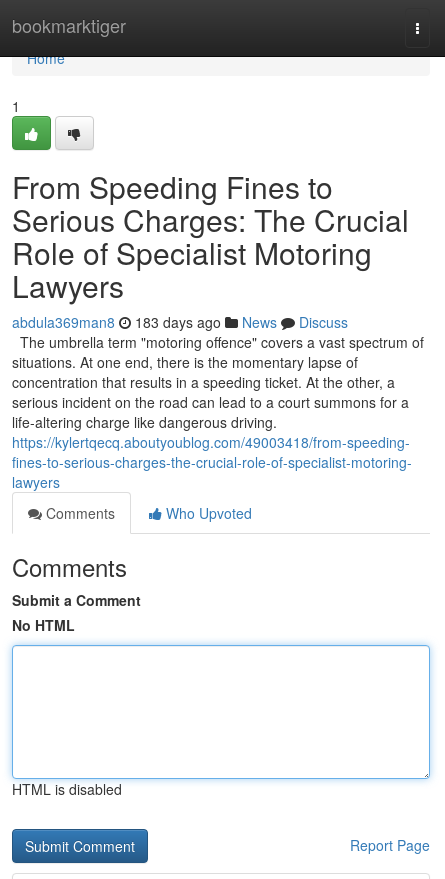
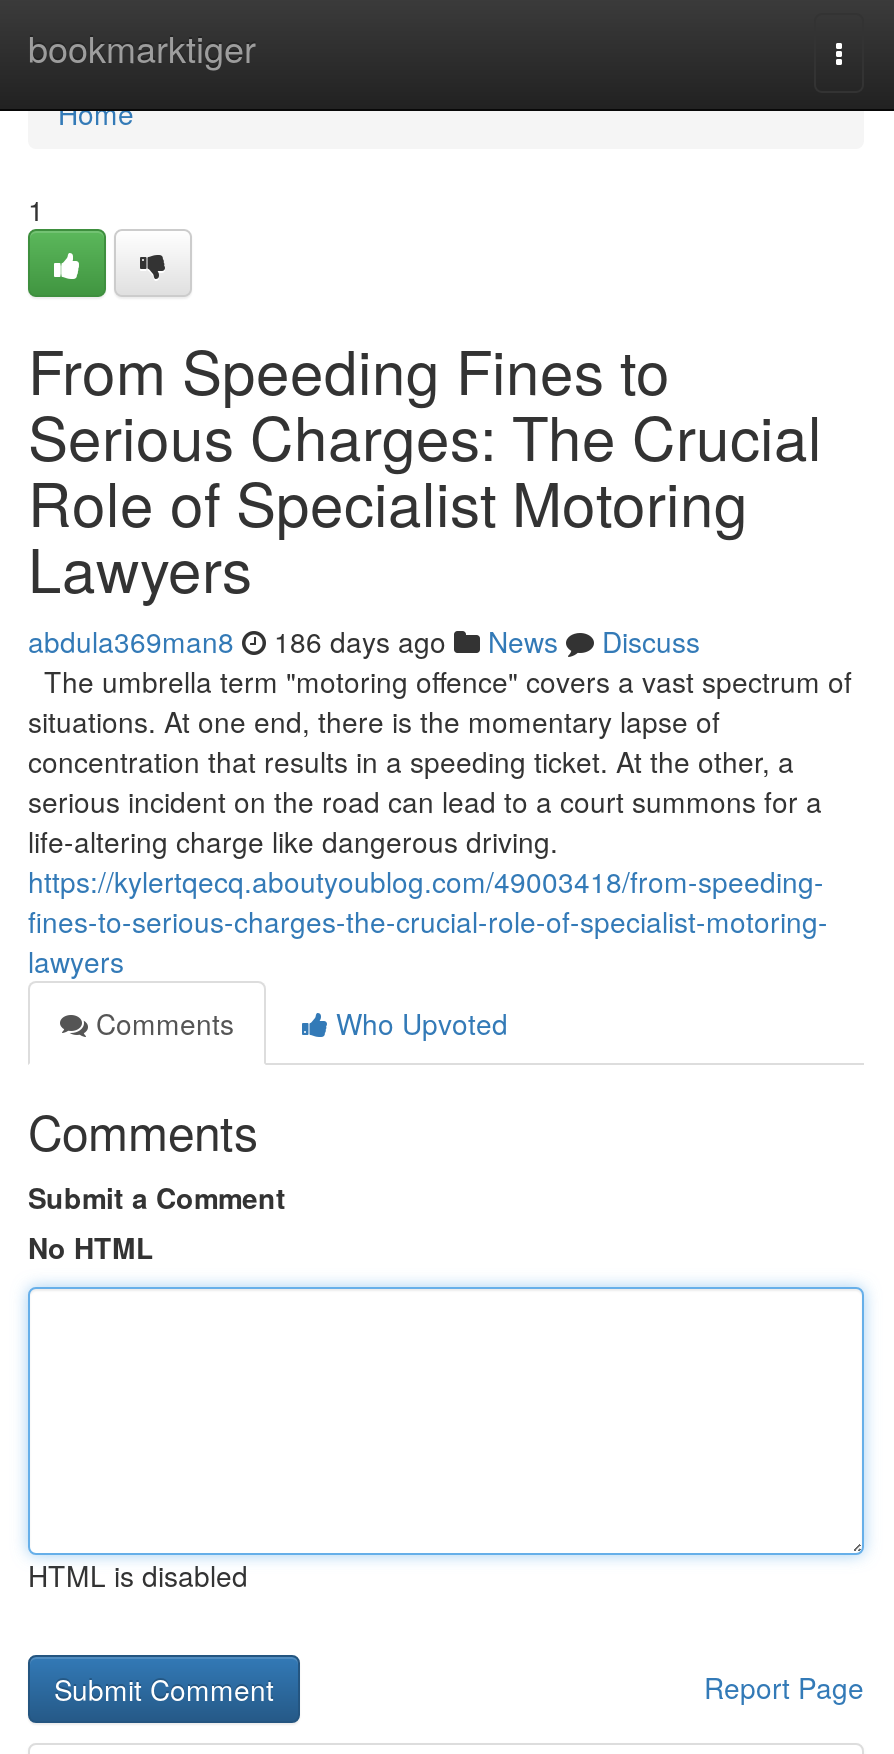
[12,312,348,332] abdula369man8 183 days ago News Discuss -> [28,621,700,661] abdula369man8 186 days ago News Discuss

